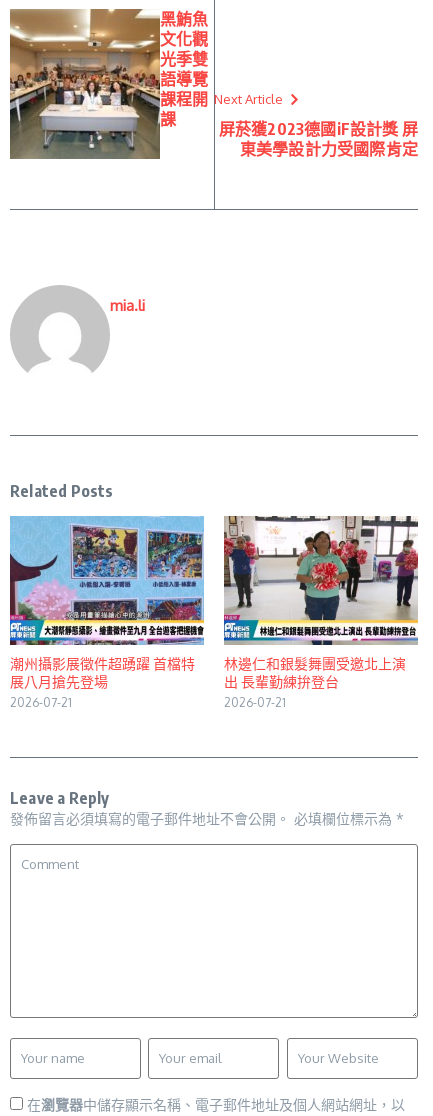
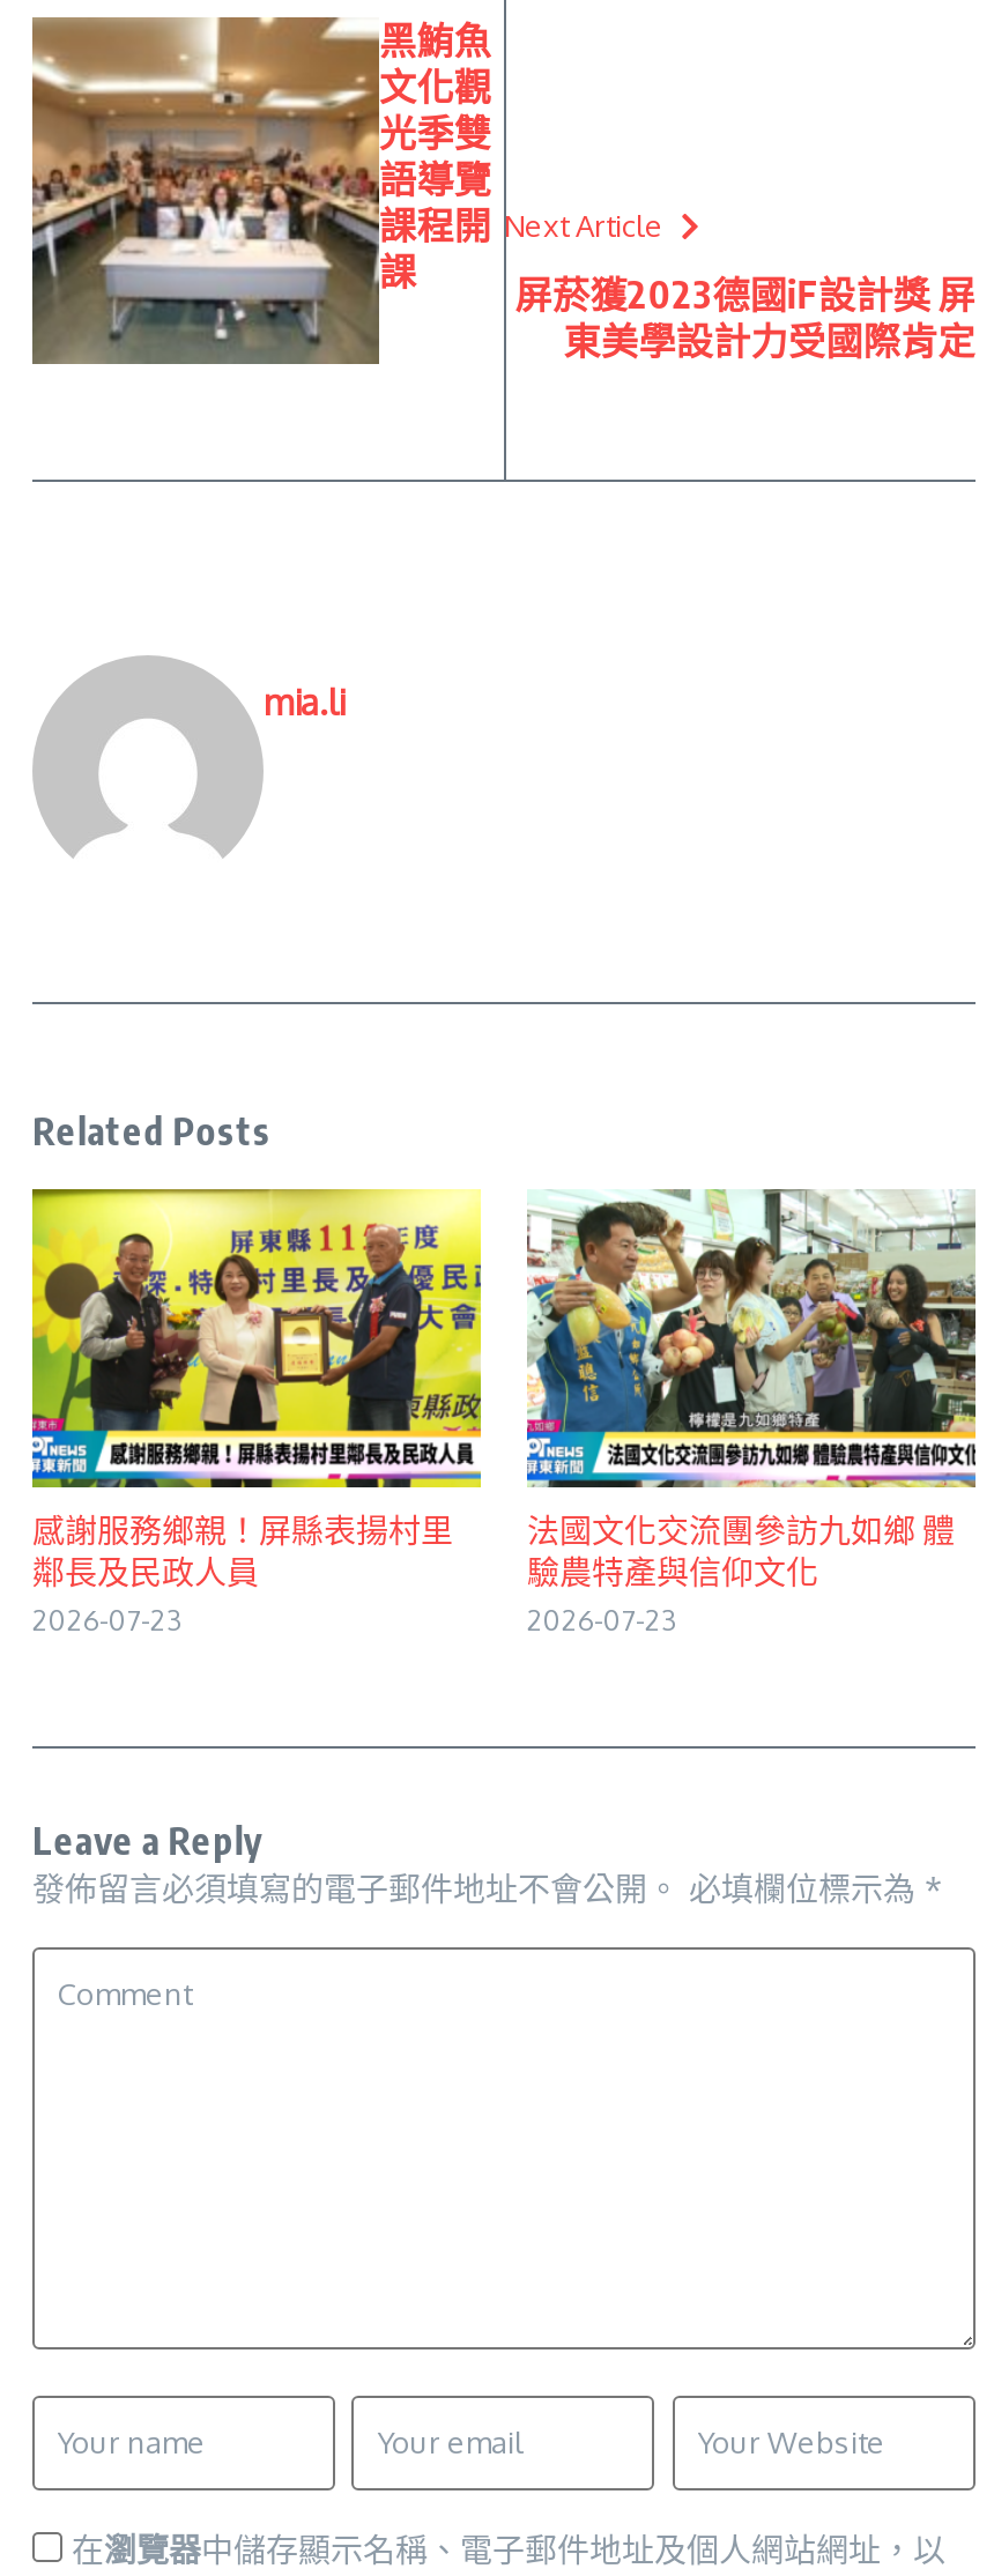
[9,515,205,710] [image] | 潮州攝影展徵件超踴躍 首檔特 | 展八月搶先登場 | 2026-07-21 -> [30,1187,483,1637] [image] | 感謝服務鄉親！屏縣表揚村里 | 鄰長及民政人員 | 2026-07-23
[223,515,419,710] [image] | 林邊仁和銀髮舞團受邀北上演 | 出 長輩勤練拚登台 | 2026-07-21 -> [527,1189,978,1637] [image] | 法國文化交流團參訪九如鄉 體 | 驗農特產與信仰文化 | 2026-07-23

